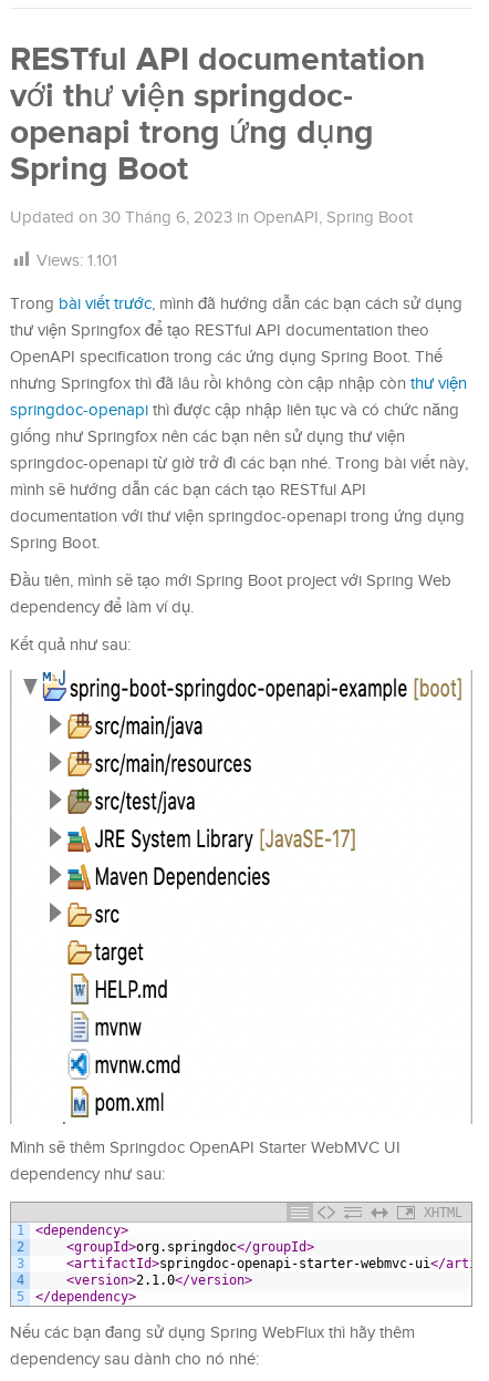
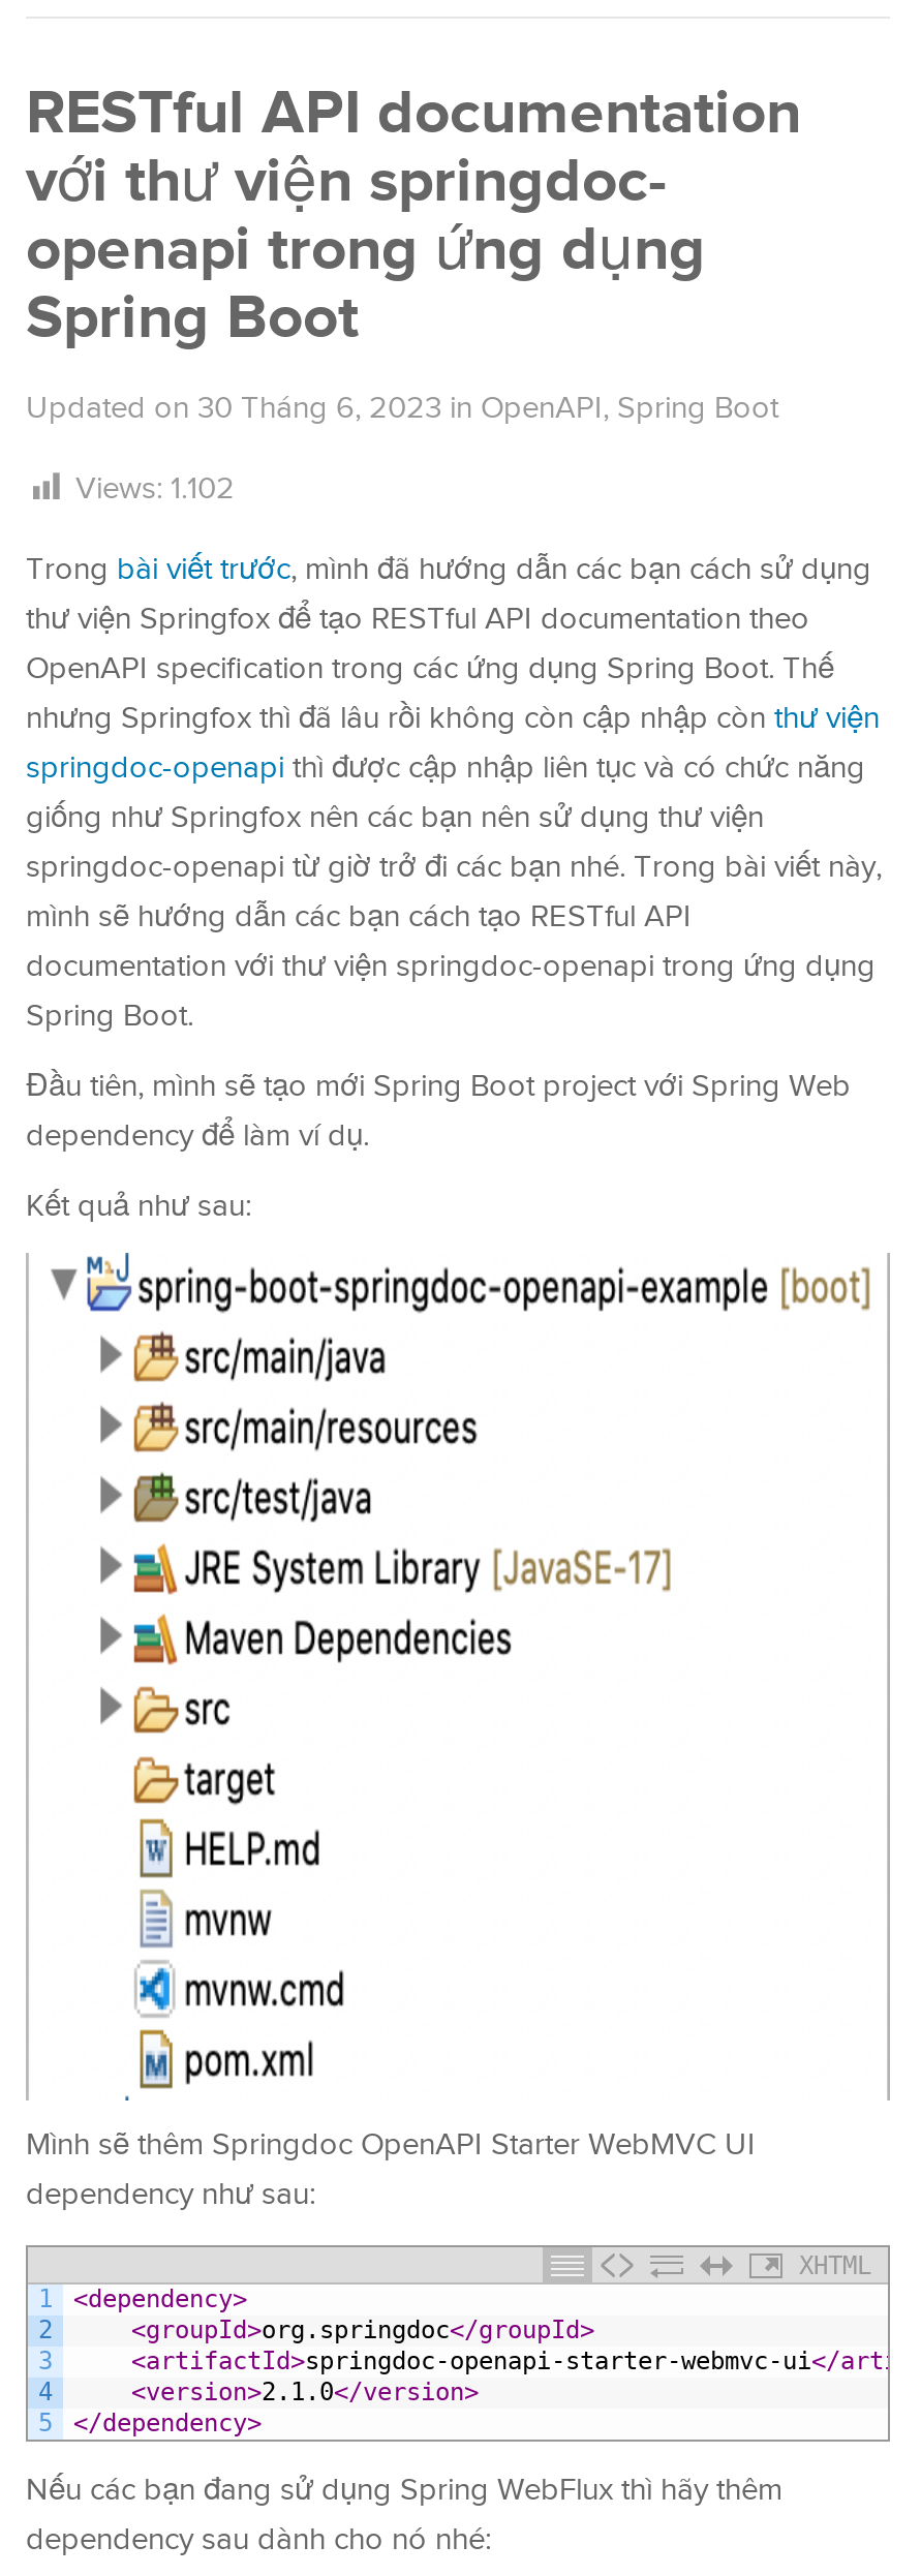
[37,251,117,270] Views: 1.101 -> [75,471,235,506] Views: 1.102

